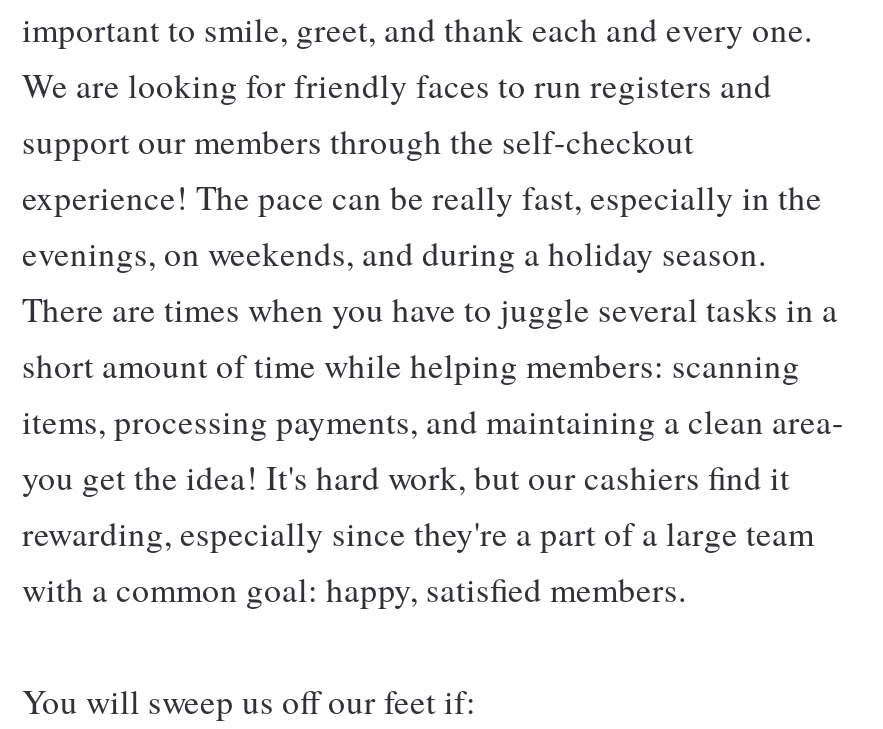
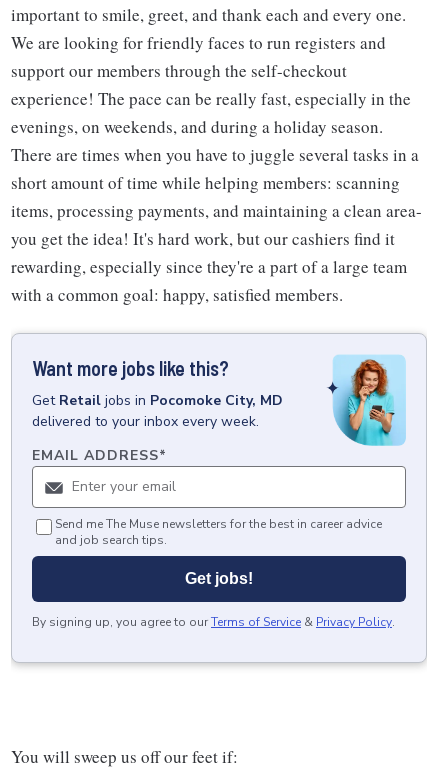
none -> [11,333,427,666] [image] | Want more jobs like this? | Get Retail jobs in Pocomoke City, MD | delivered to your inbox every week. | EMAIL ADDRESS*
none -> [32,516,395,630] Send me The Muse newsletters for the best in career advice | and job search tips. | Get jobs! | By signing up, you agree to our Terms of Service & Privacy Policy.

